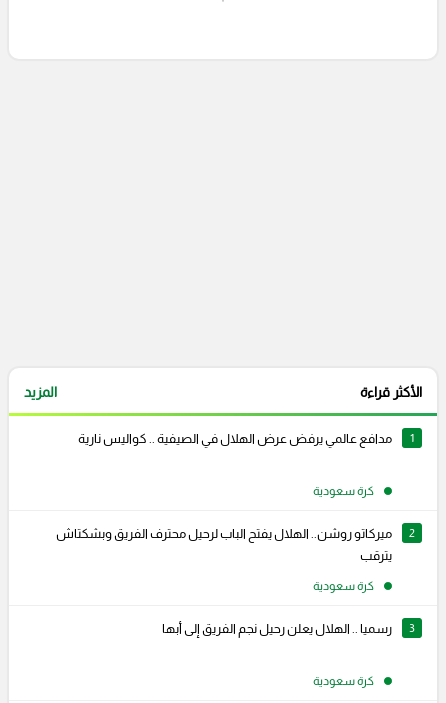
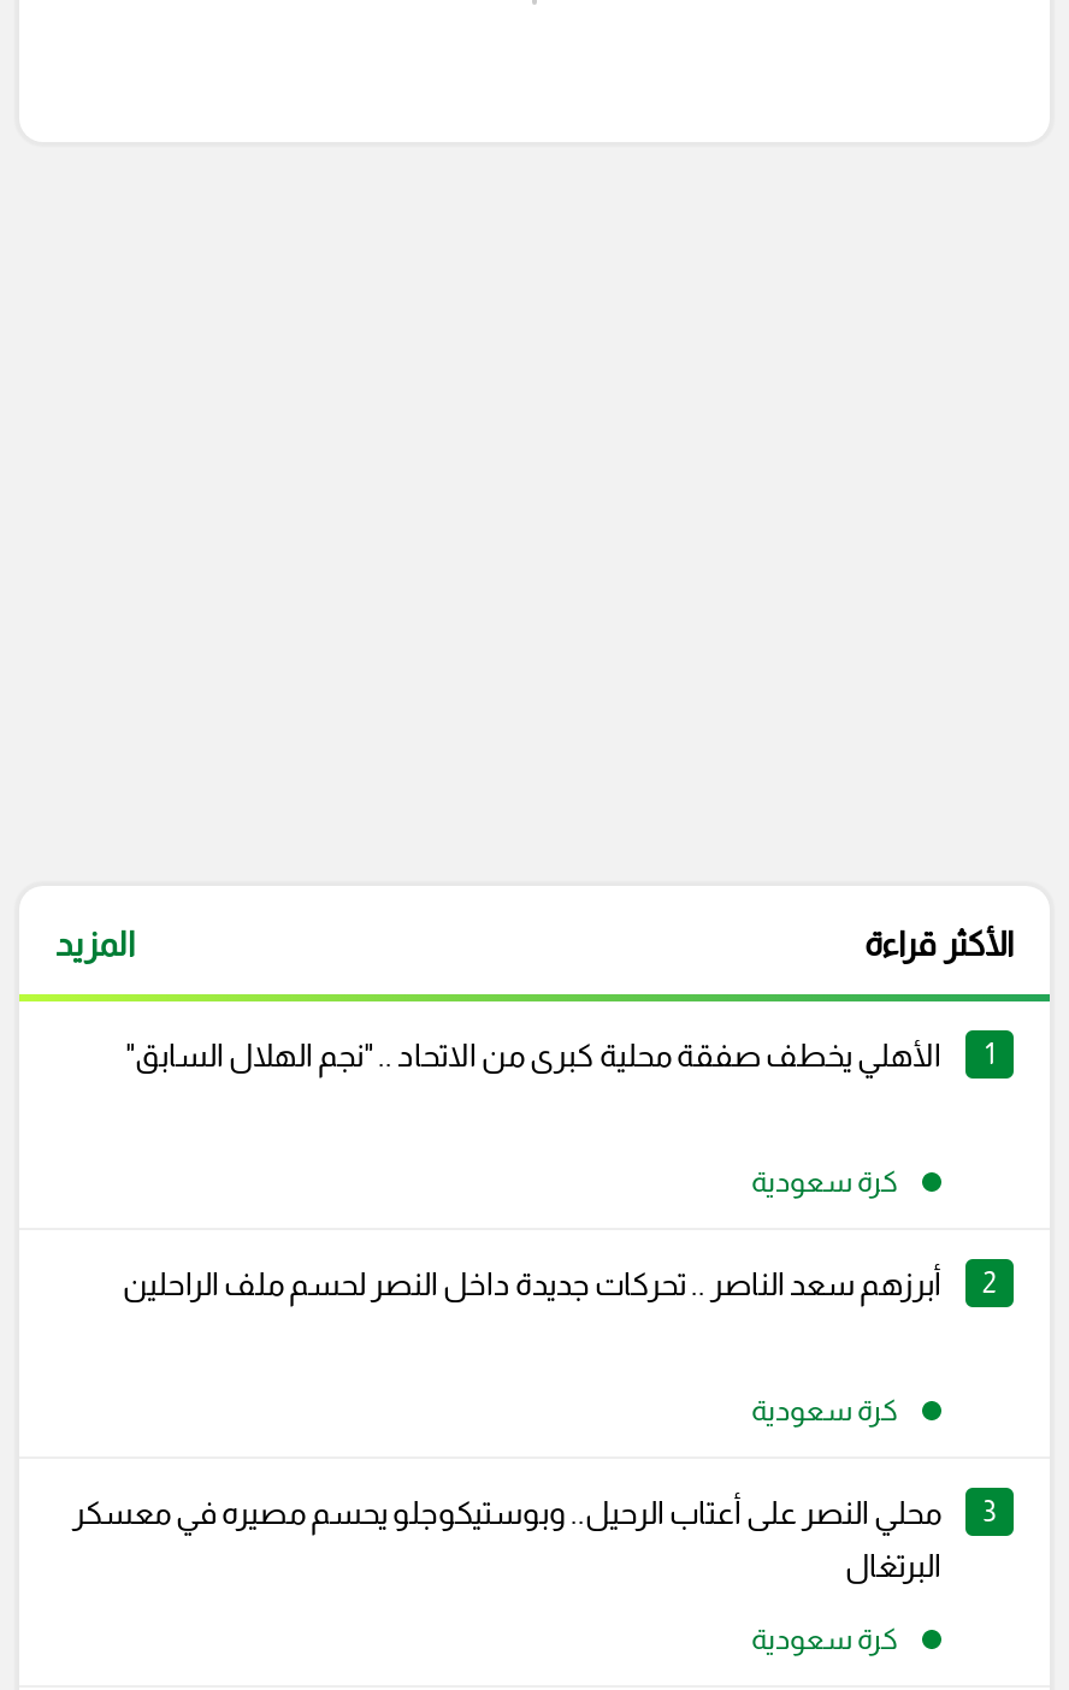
[78,431,392,446] مدافع عالمي يرفض عرض الهلال في الصيفية .. كواليس نارية -> [125,1038,941,1074] الأهلي يخطف صفقة محلية كبرى من الاتحاد .. "نجم الهلال السابق"
[56,526,392,563] ميركاتو روشن.. الهلال يفتح الباب لرحيل محترف الفريق وبشكتاش | يترقب -> [123,1267,941,1303] أبرزهم سعد الناصر .. تحركات جديدة داخل النصر لحسم ملف الراحلين
[162,621,392,636] رسميا .. الهلال يعلن رحيل نجم الفريق إلى أبها -> [72,1496,941,1585] محلي النصر على أعتاب الرحيل.. وبوستيكوجلو يحسم مصيره في معسكر | البرتغال

